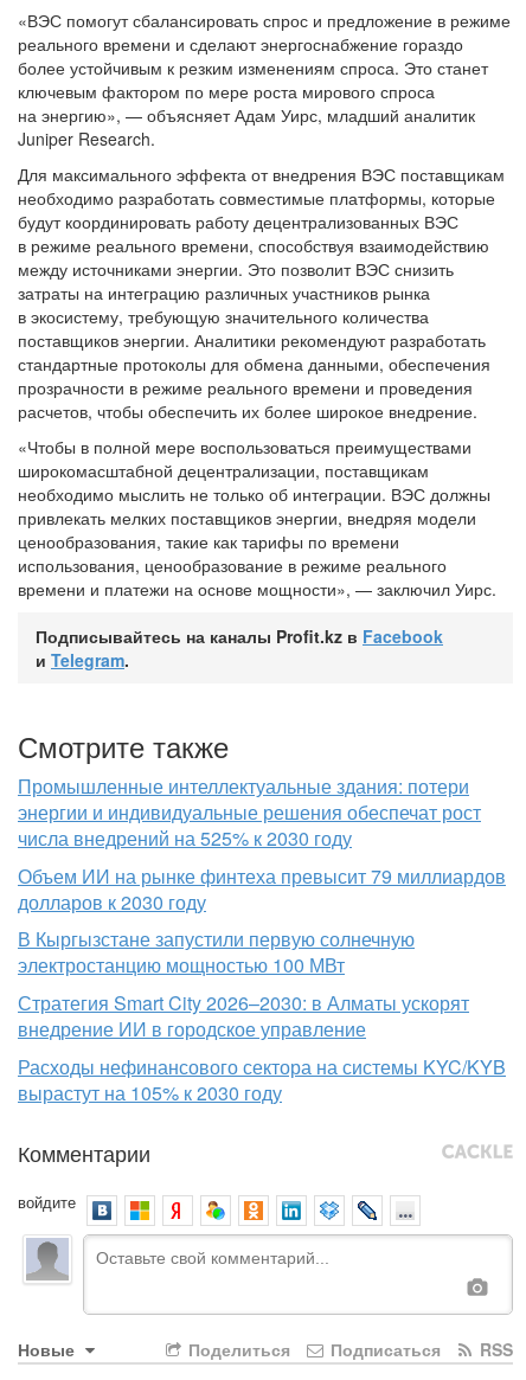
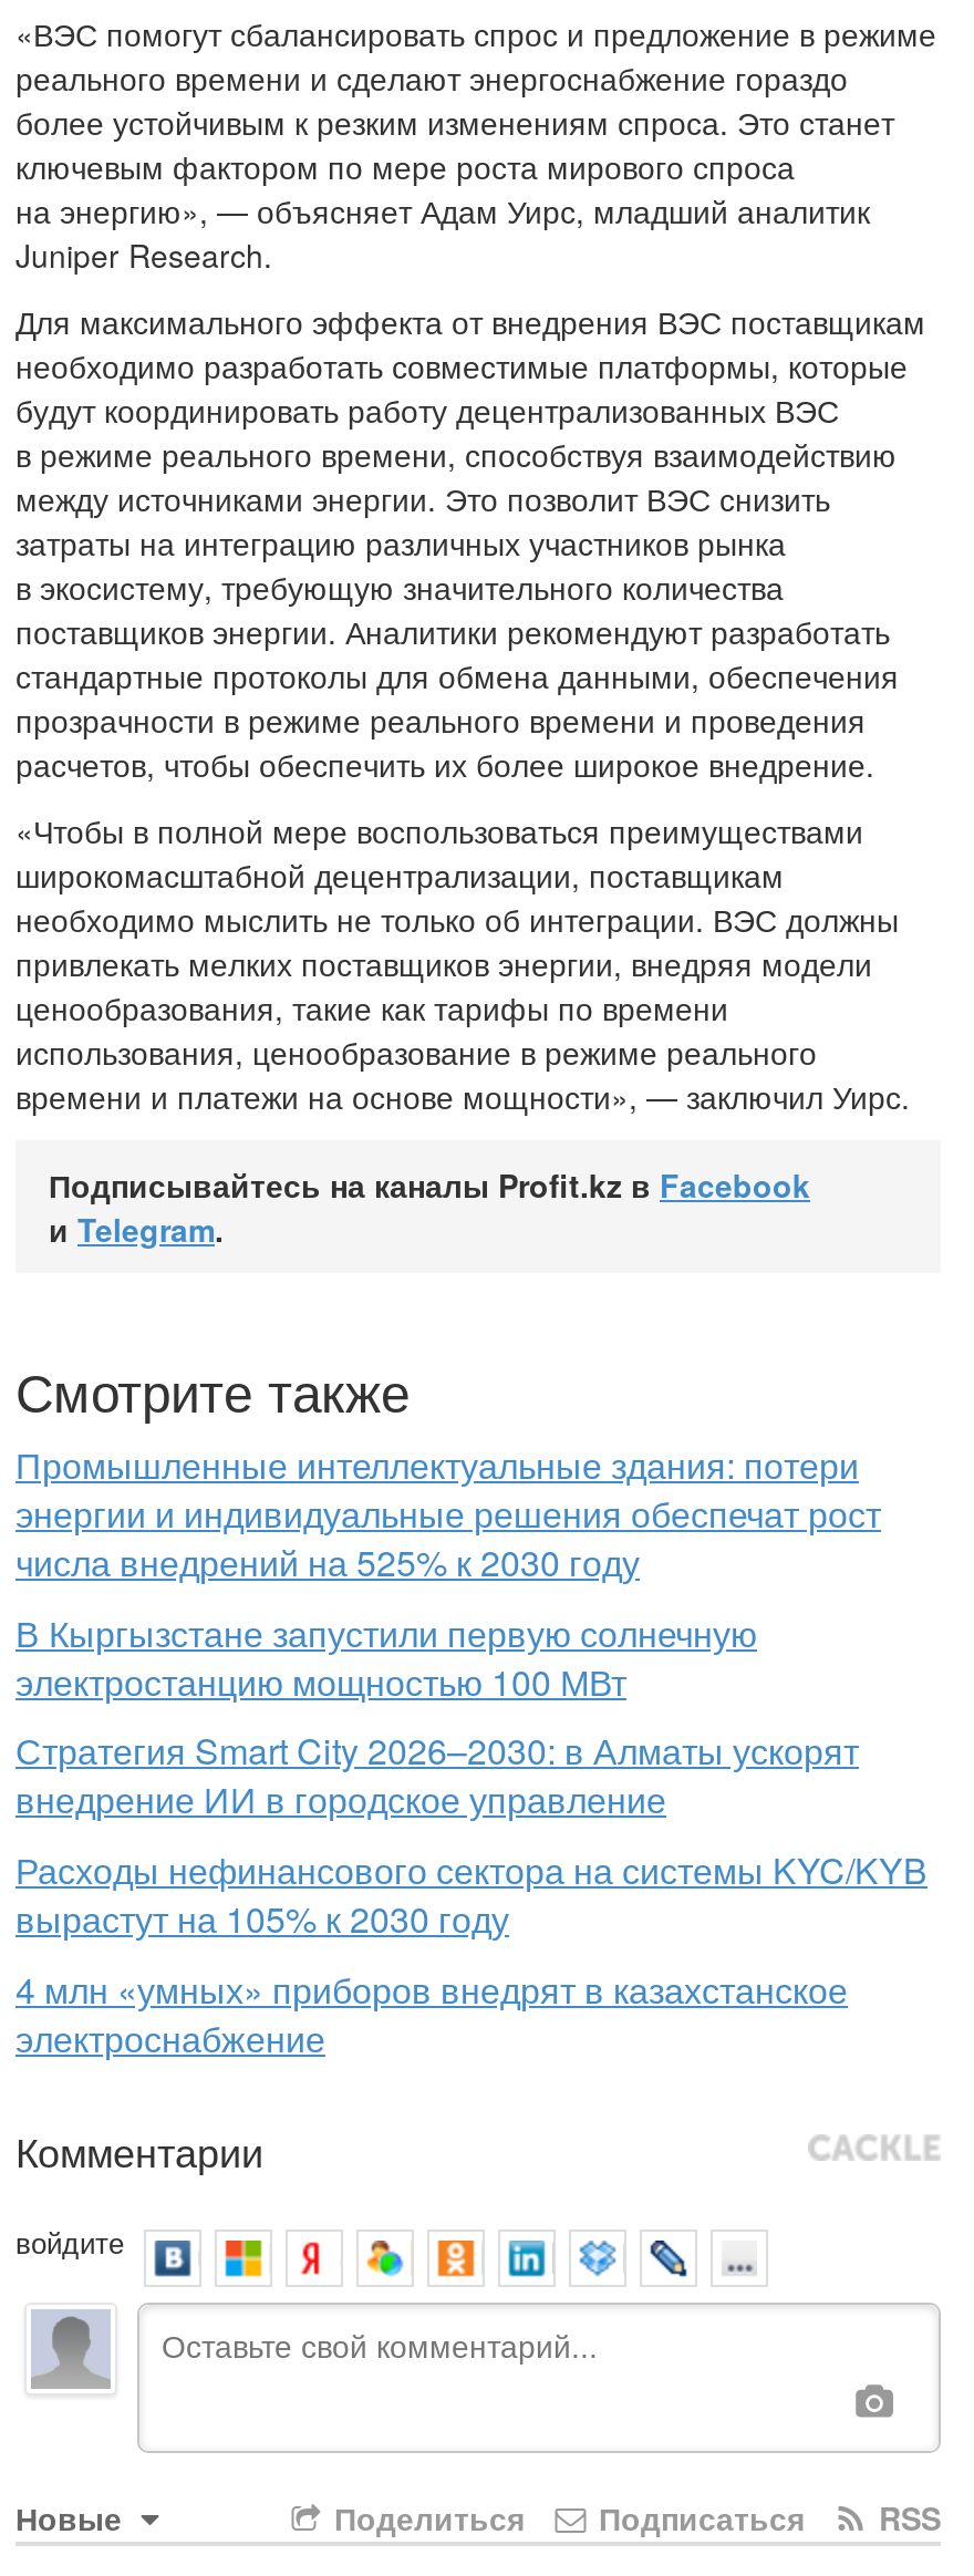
[18,862,506,915] Объем ИИ на рынке финтеха превысит 79 миллиардов | долларов к 2030 году -> none
moved [18,926,469,1106] -> [15,1607,859,1944]: В Кыргызстане запустили первую солнечную | электростанцию мощностью 100 МВт | Стратегия Smart City 2026–2030: в Алматы ускорят | внедрение ИИ в городское управление | вырастут на 105% к 2030 году
none -> [15,1963,848,2063] 4 млн «умных» приборов внедрят в казахстанское | электроснабжение

